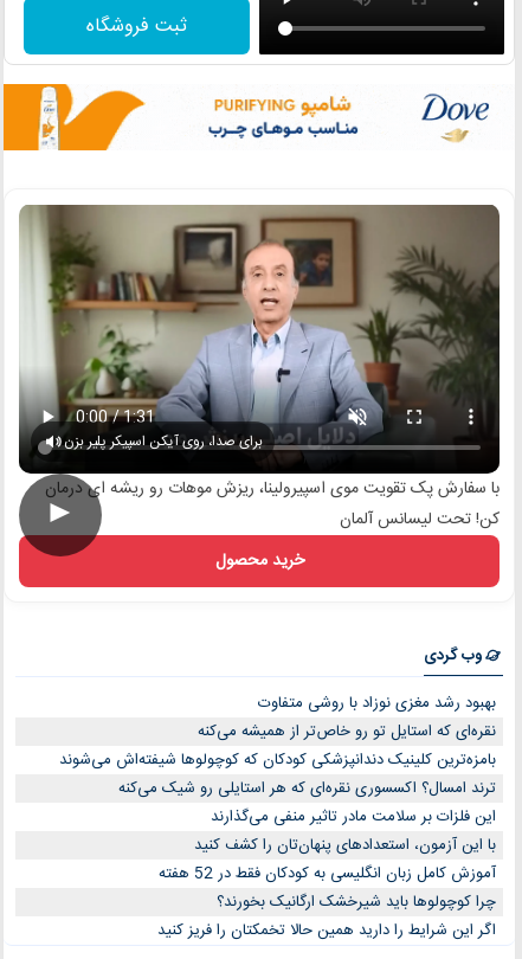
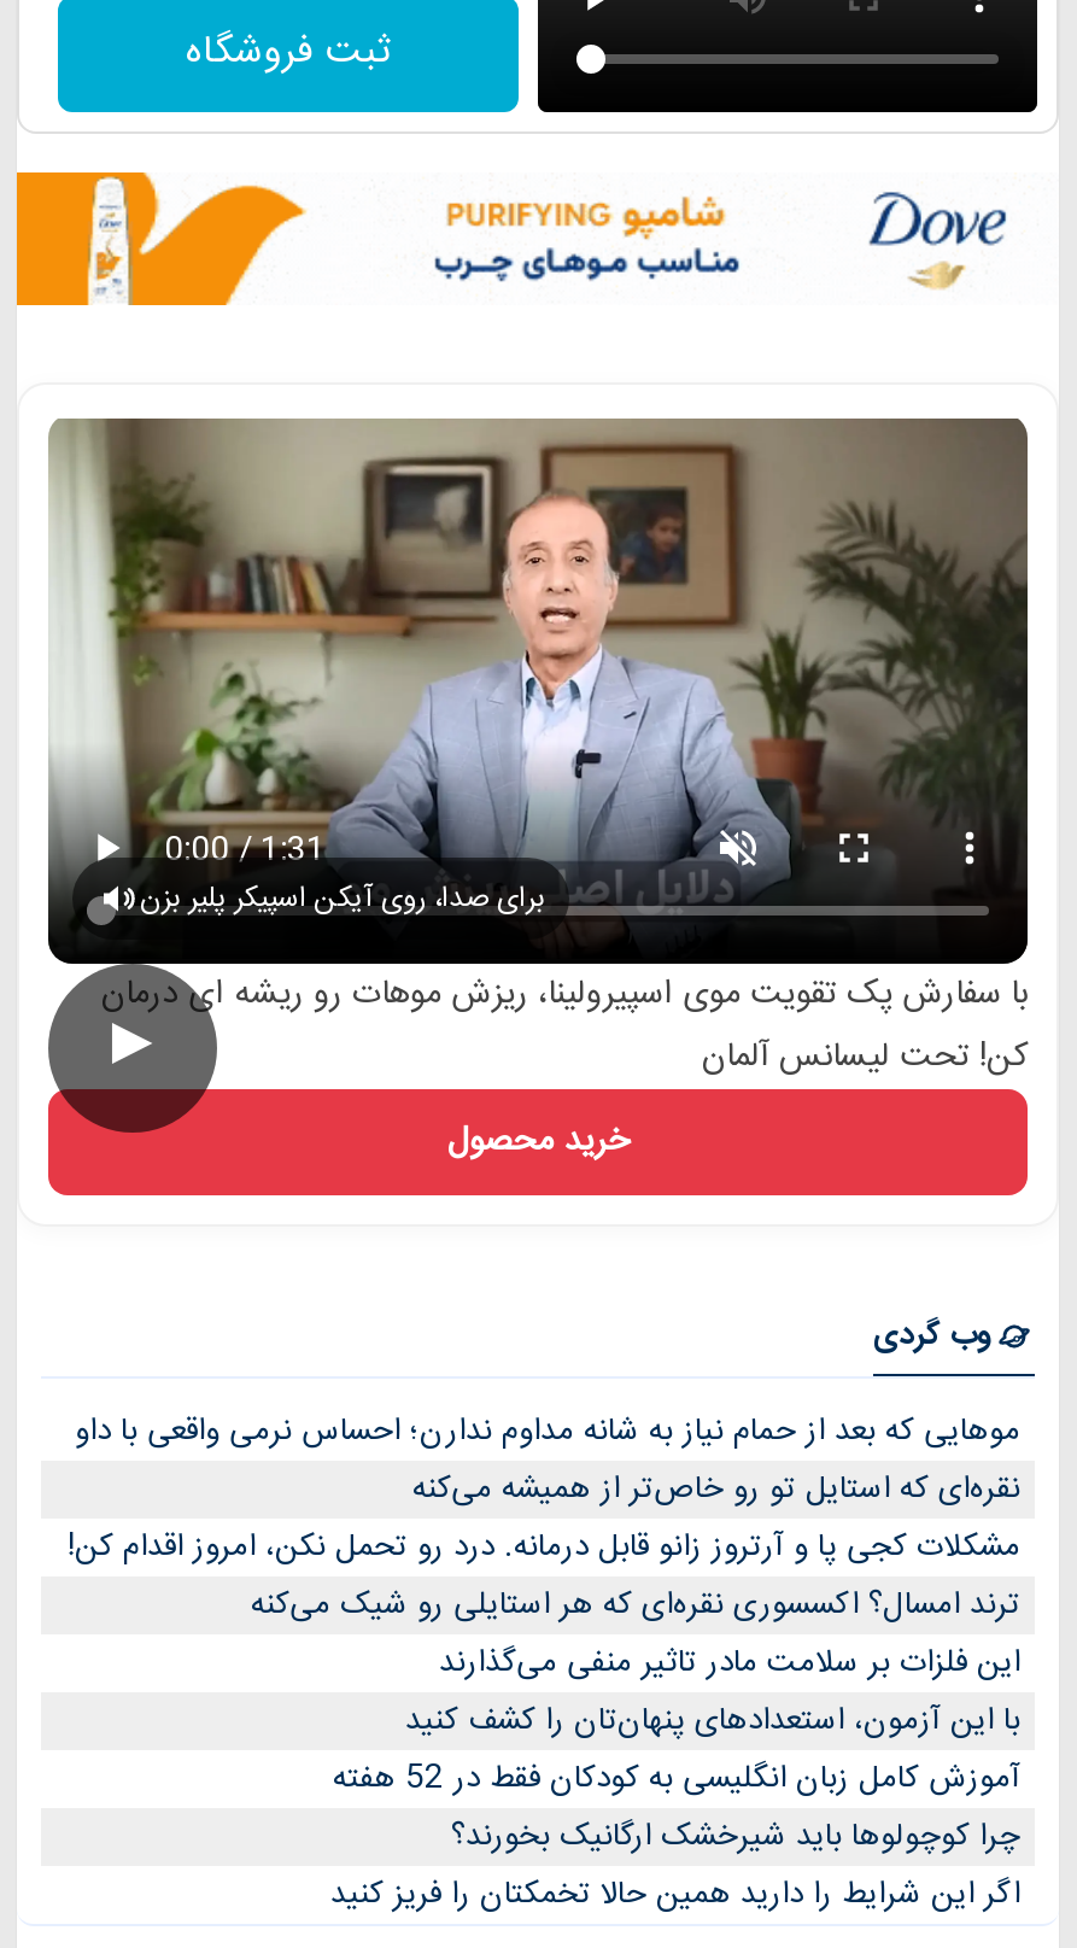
[258,690,496,716] بهبود رشد مغزی نوزاد با روشی متفاوت -> [75,1406,1020,1459] موهایی که بعد از حمام نیاز به شانه مداوم ندارن؛ احساس نرمی واقعی با داو
[59,747,496,773] بامزه‌ترین کلینیک دندانپزشکی کودکان که کوچولوها شیفته‌اش می‌شوند -> [68,1522,1020,1575] مشکلات کجی پا و آرتروز زانو قابل درمانه. درد رو تحمل نکن، امروز اقدام کن!

